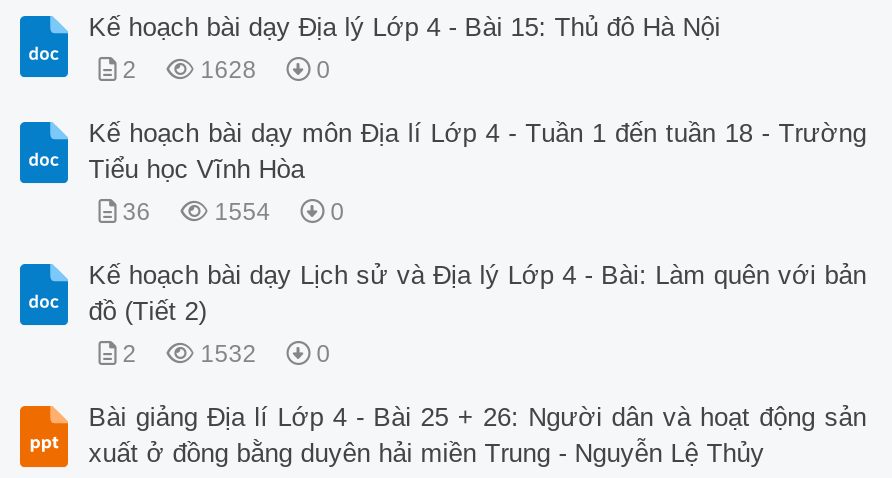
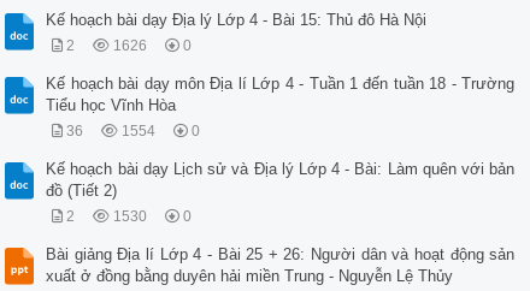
[200,56,256,84] 1628 -> [113,37,147,54] 1626
[200,340,256,368] 1532 -> [113,208,147,225] 1530

